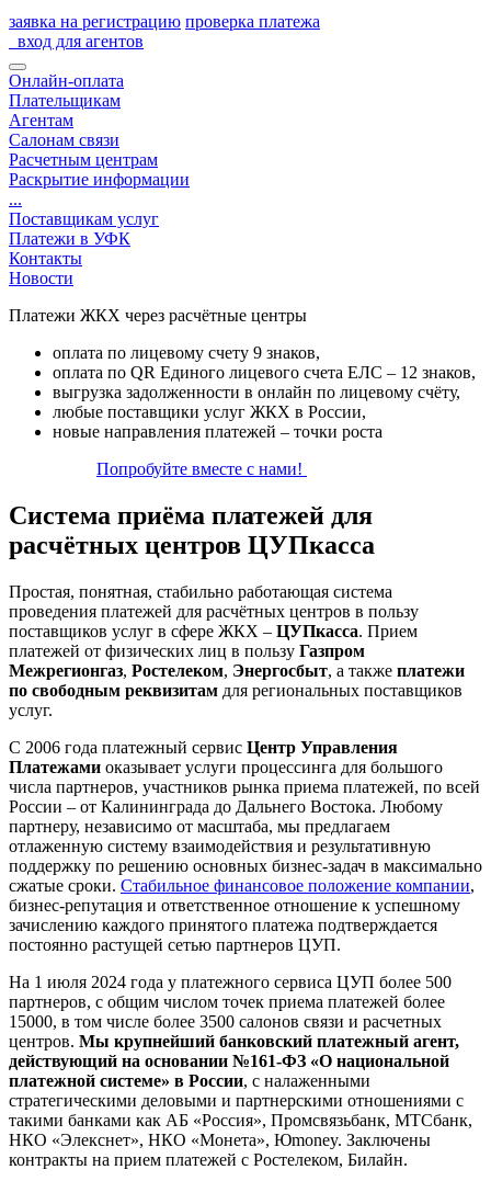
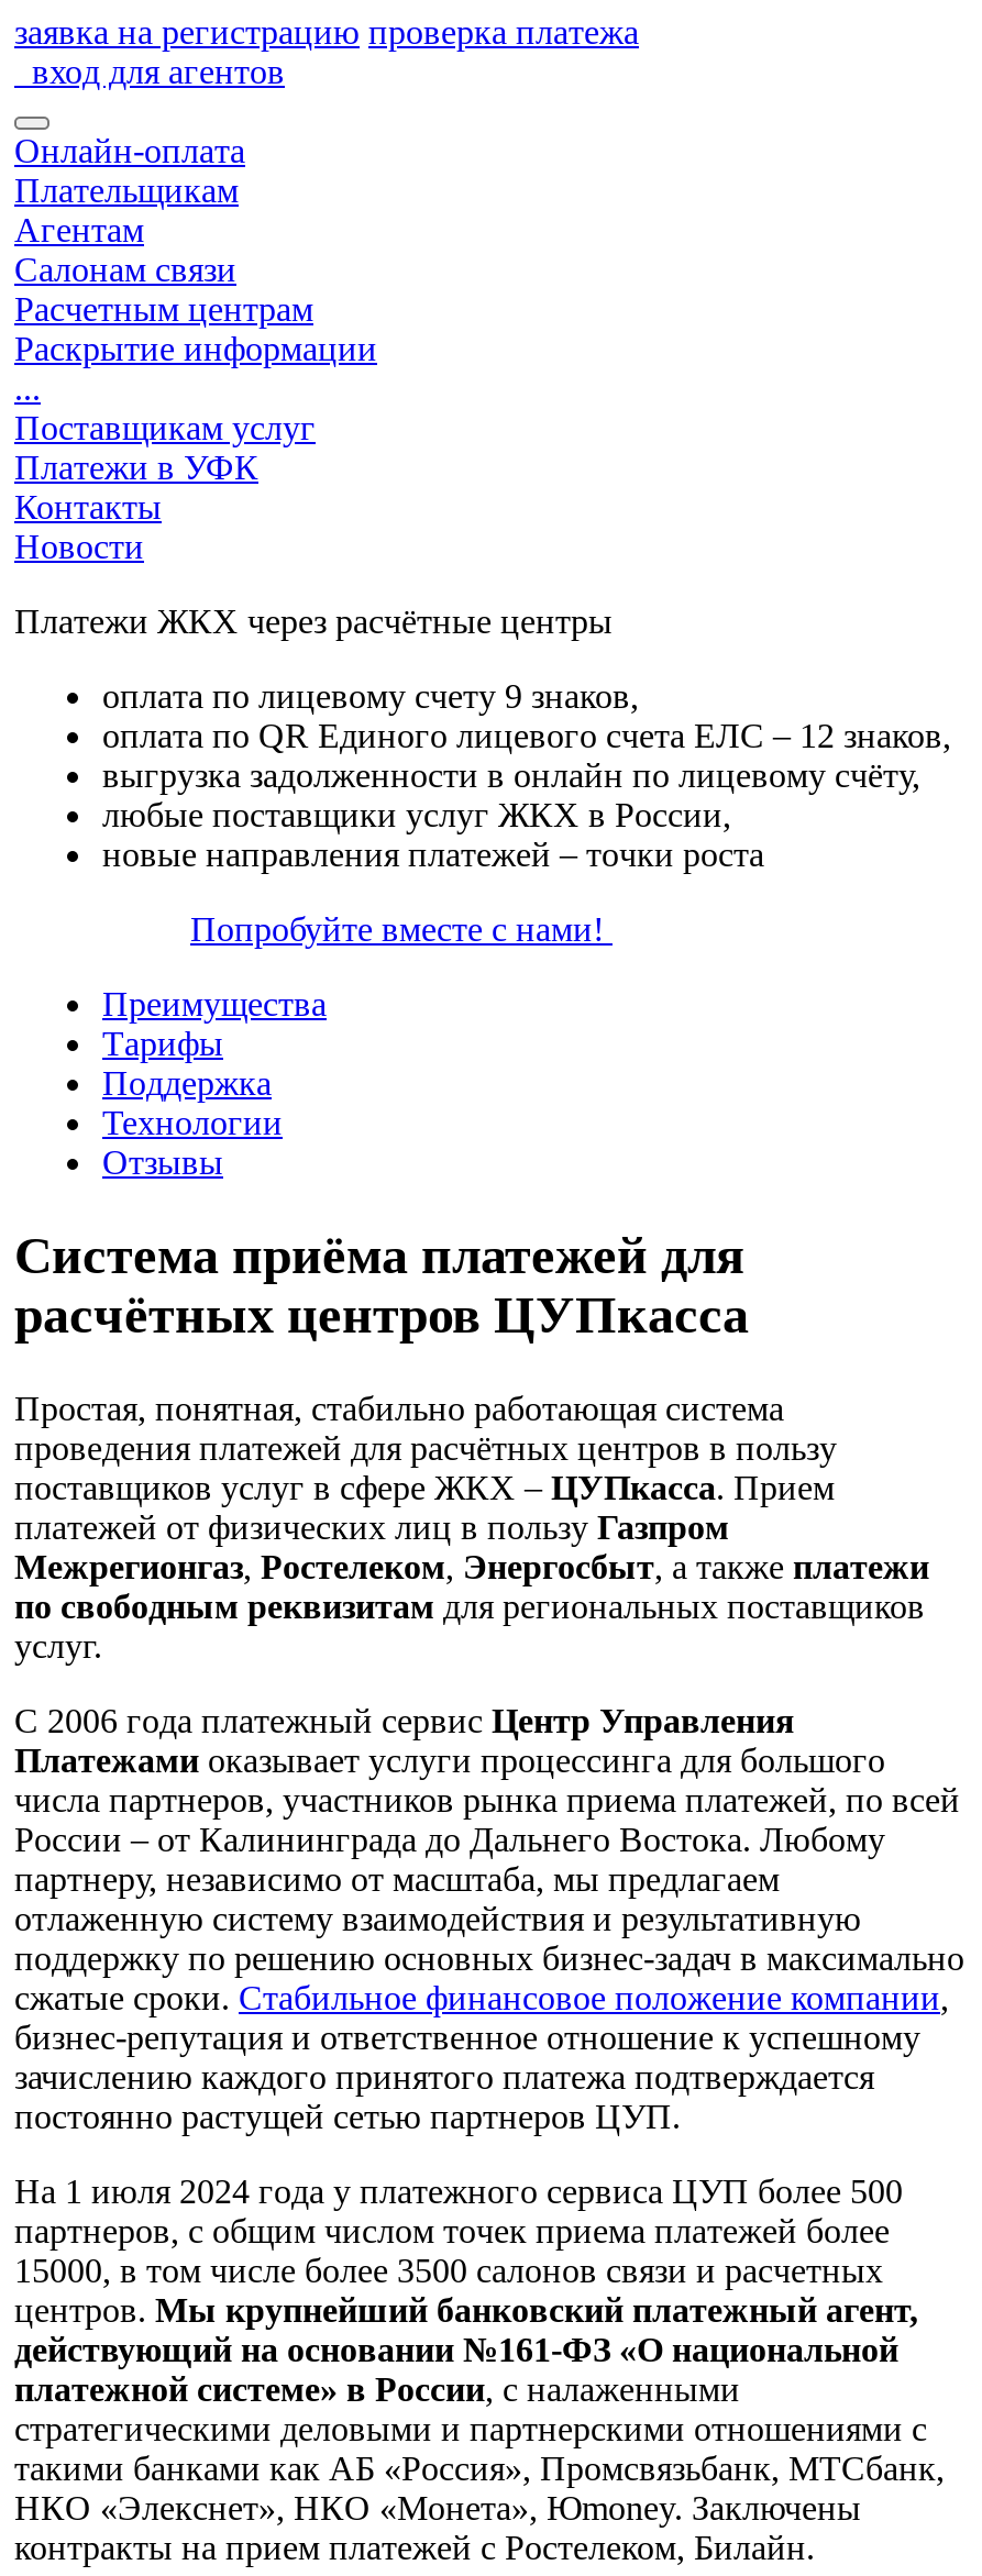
none -> [102,985,327,1181] Преимущества | Тарифы | Поддержка | Технологии | Отзывы

